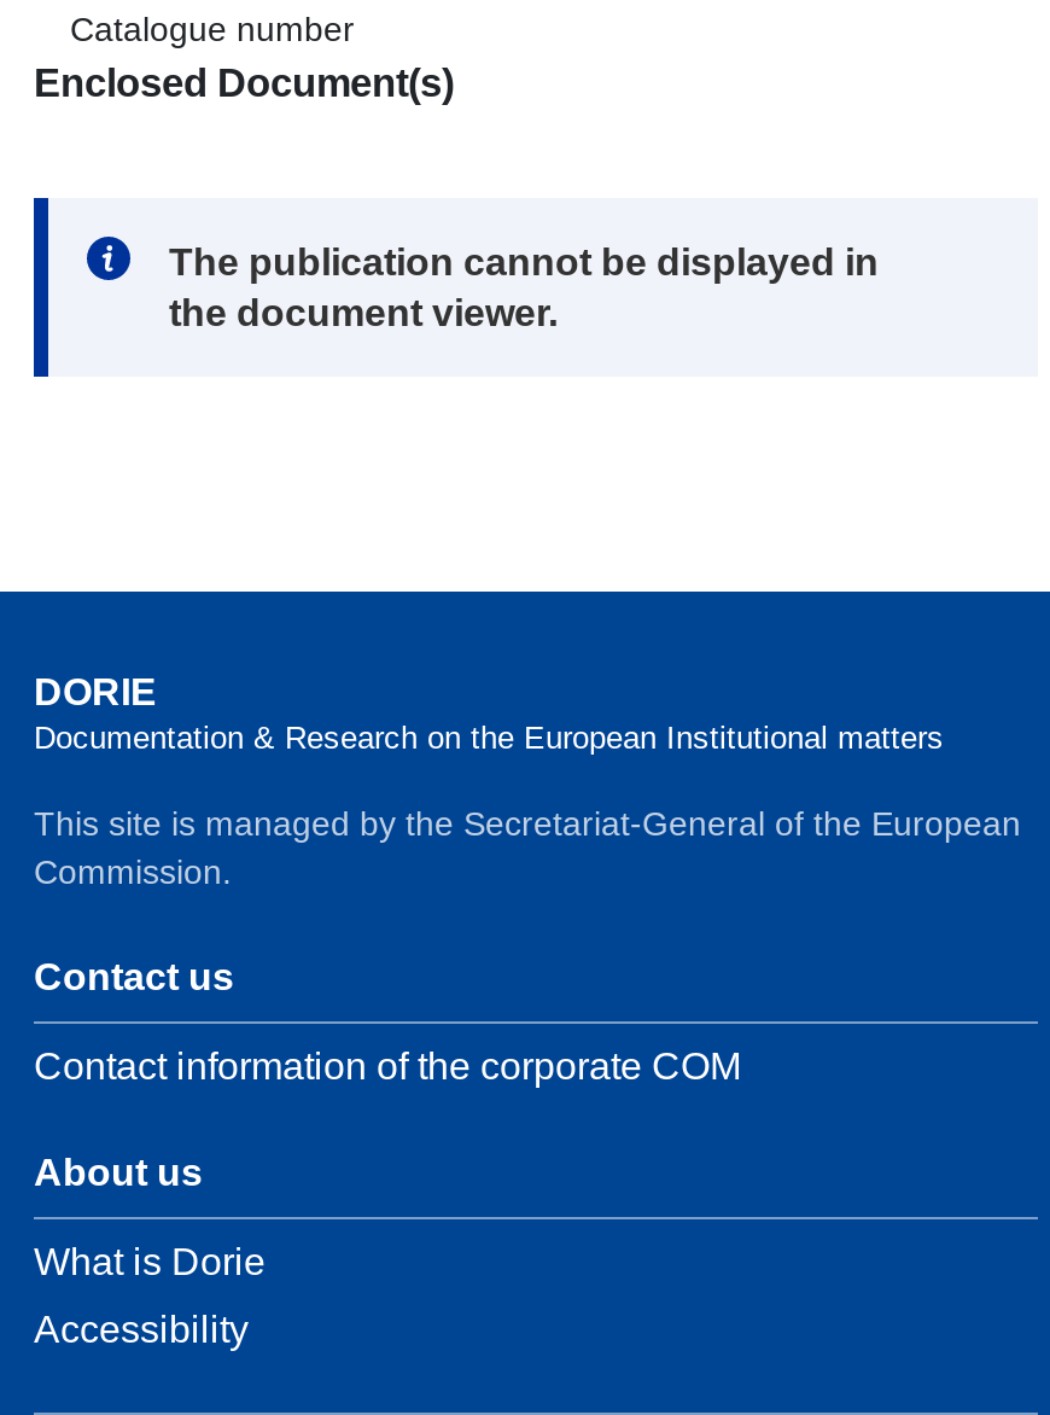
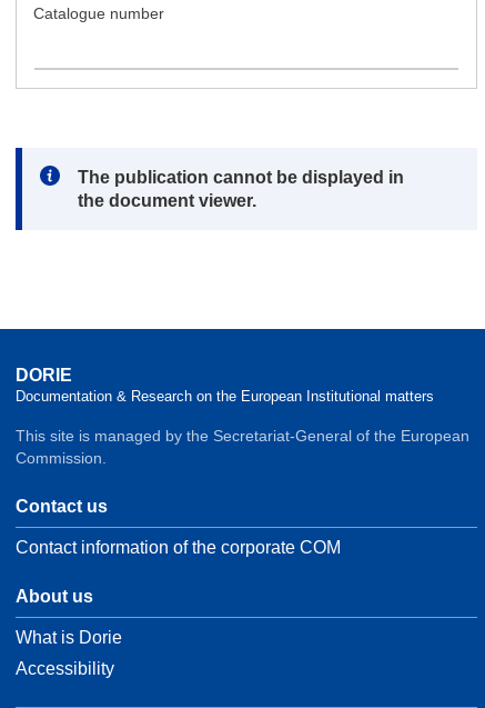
[34,59,454,103] Enclosed Document(s) -> none

